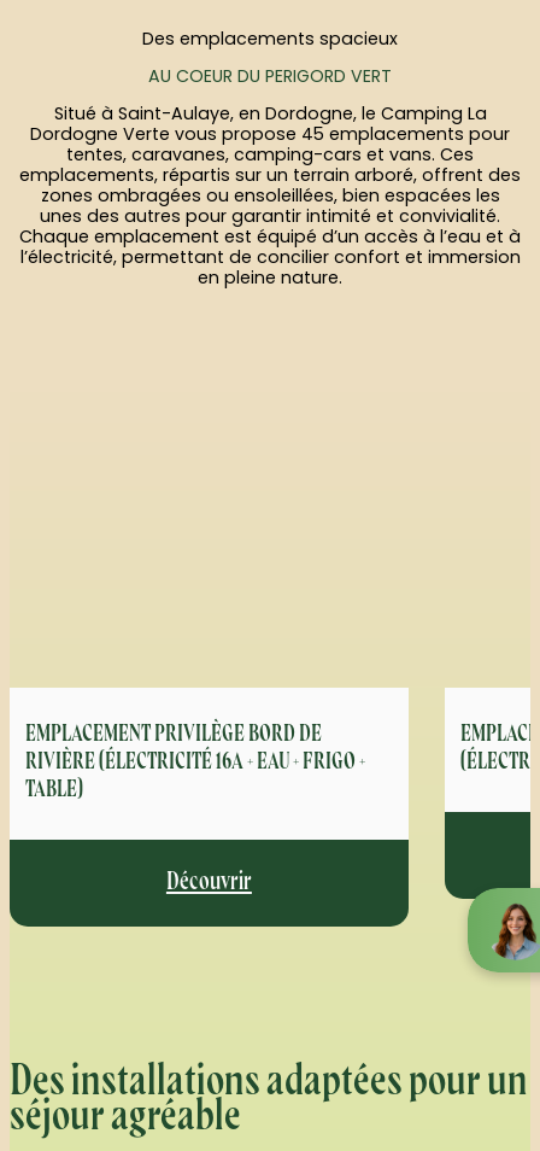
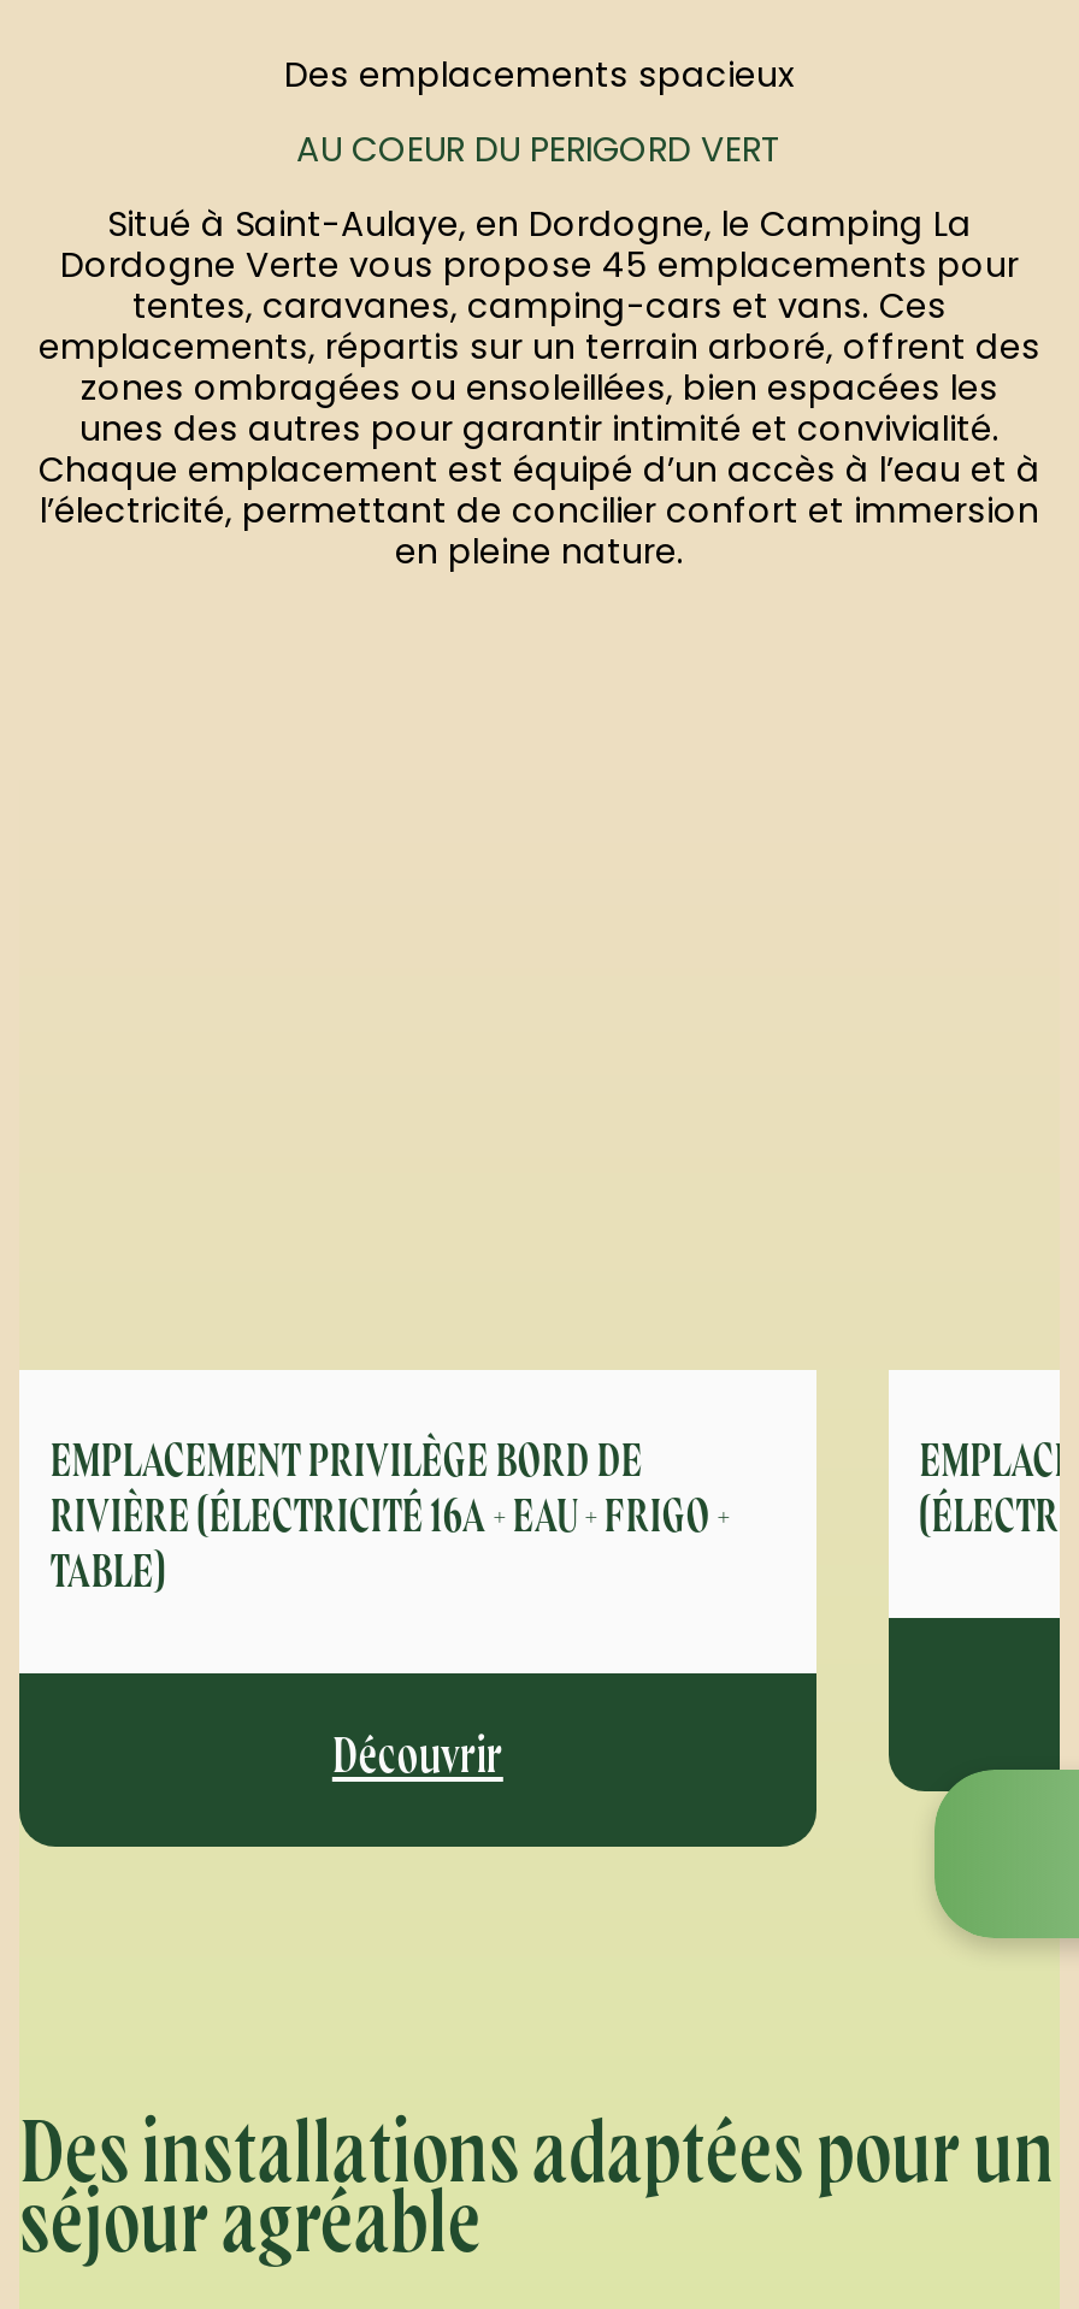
[492,902,536,960] [image] -> none

